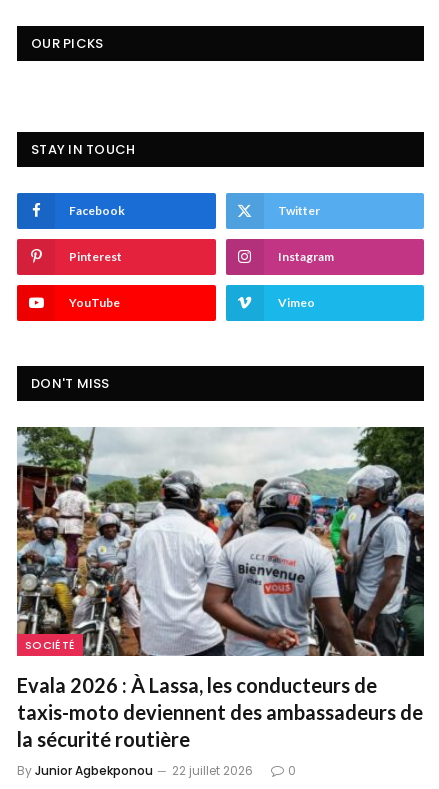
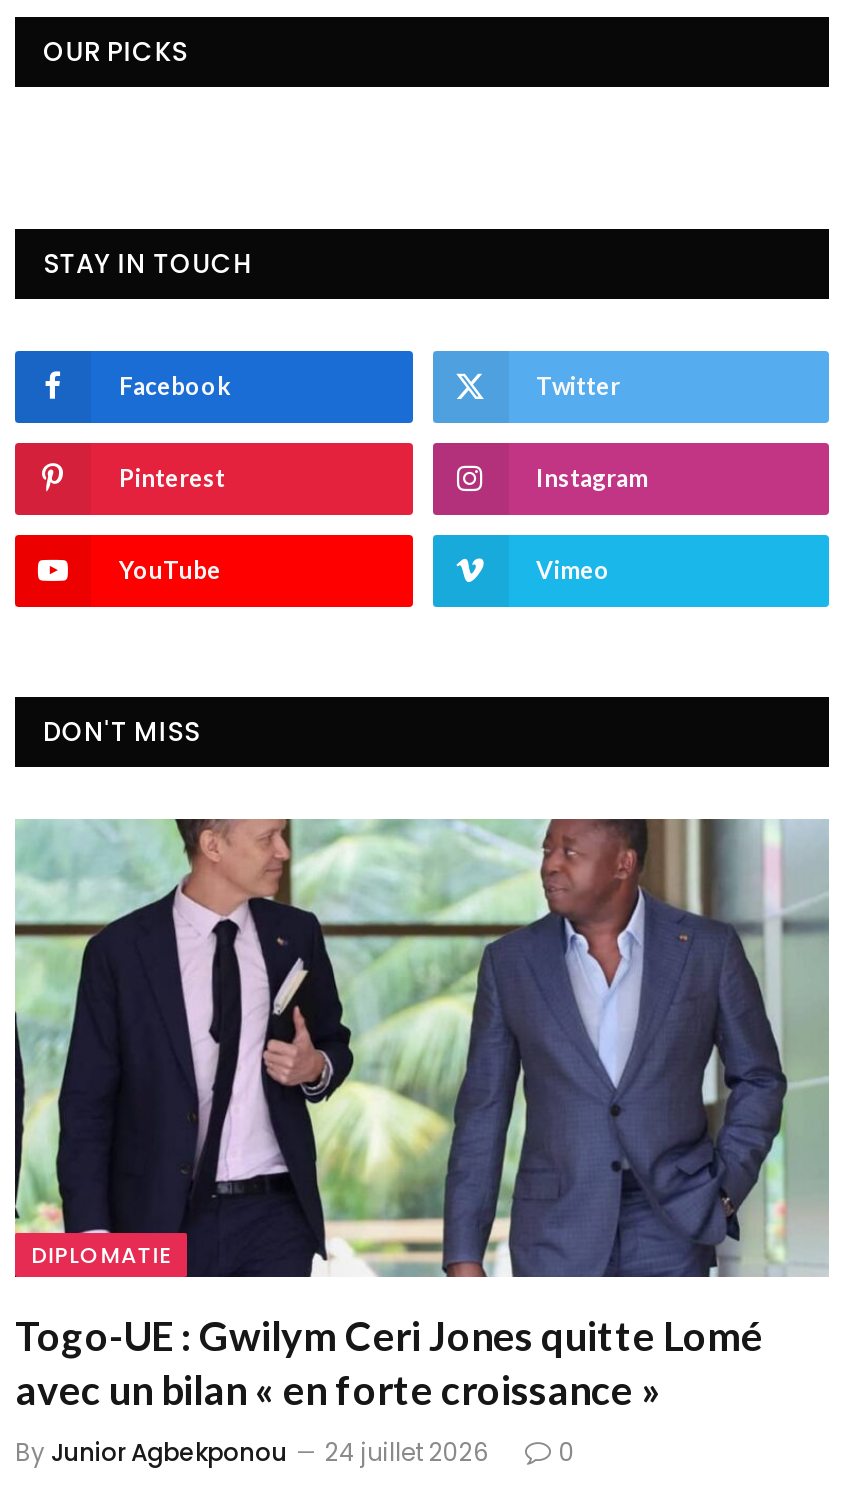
[16,426,425,657] [image] | SOCIÉTÉ -> [15,817,829,1277] [image] | DIPLOMATIE
[17,673,423,751] Evala 2026 : À Lassa, les conducteurs de | taxis-moto deviennent des ambassadeurs de | la sécurité routière -> [15,1312,763,1414] Togo-UE : Gwilym Ceri Jones quitte Lomé | avec un bilan « en forte croissance »
[17,762,253,779] By Junior Agbekponou 22 juillet 2026 -> [15,1436,489,1470] By Junior Agbekponou 24 juillet 2026

